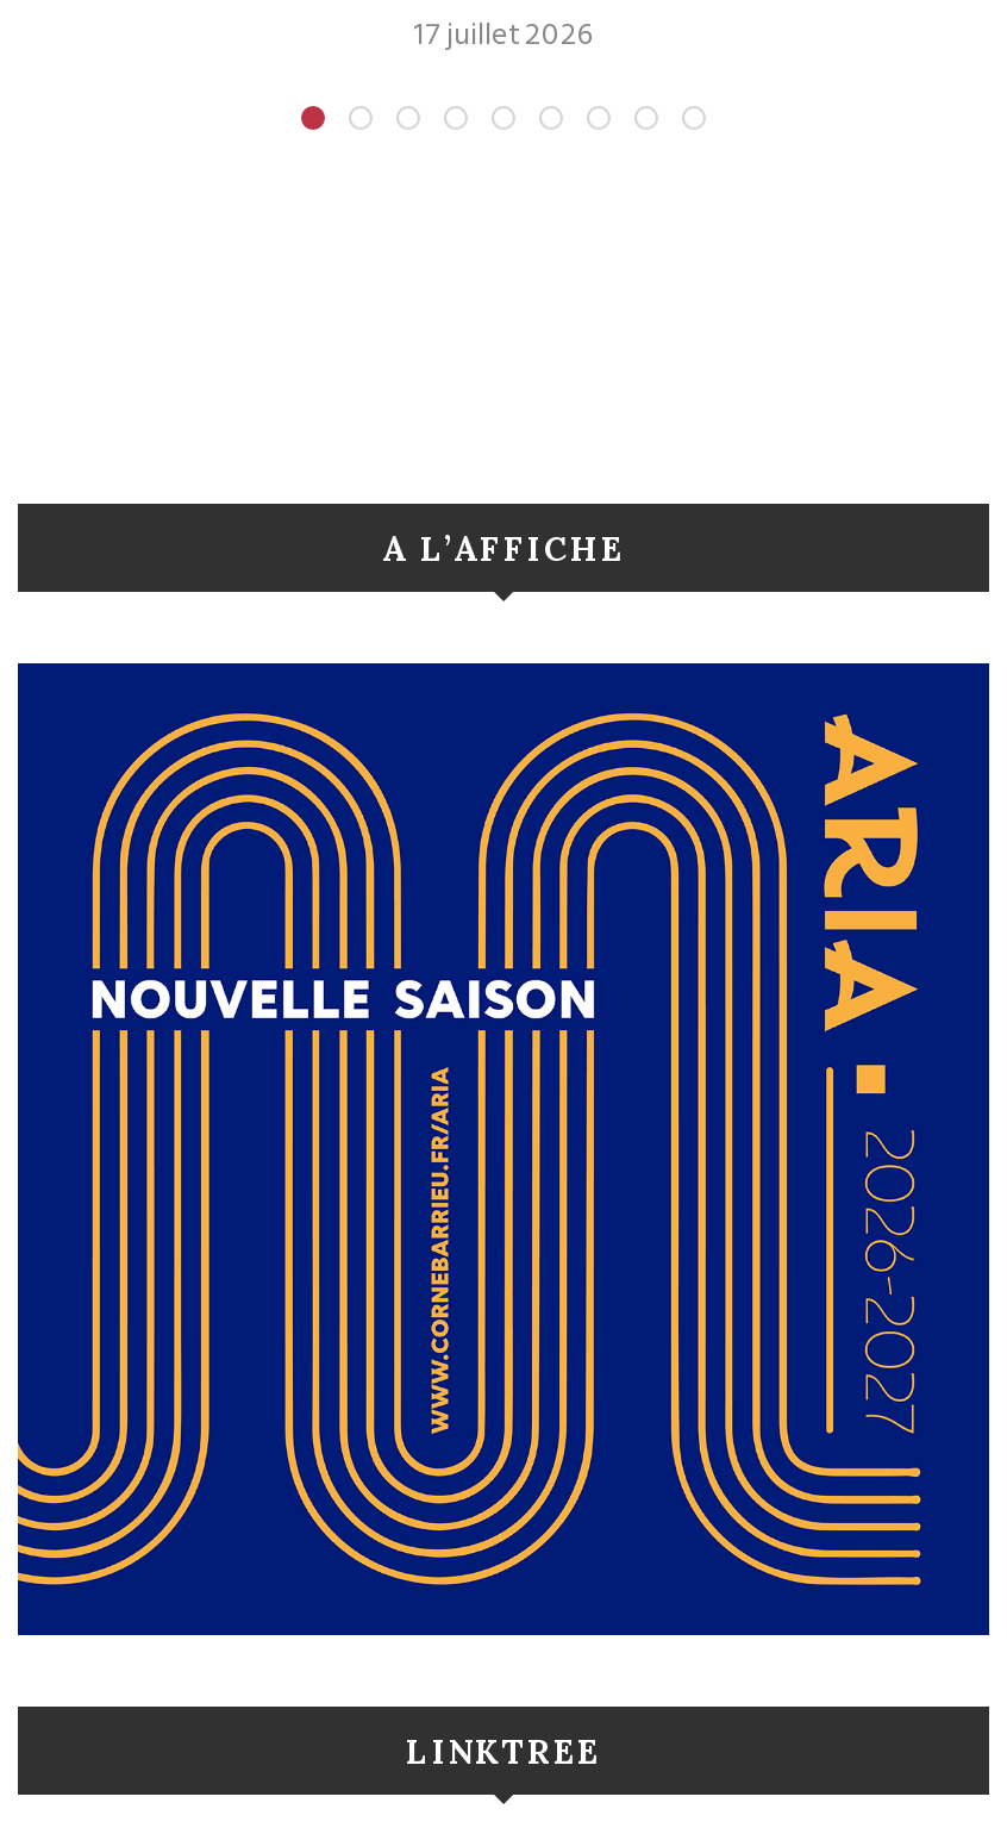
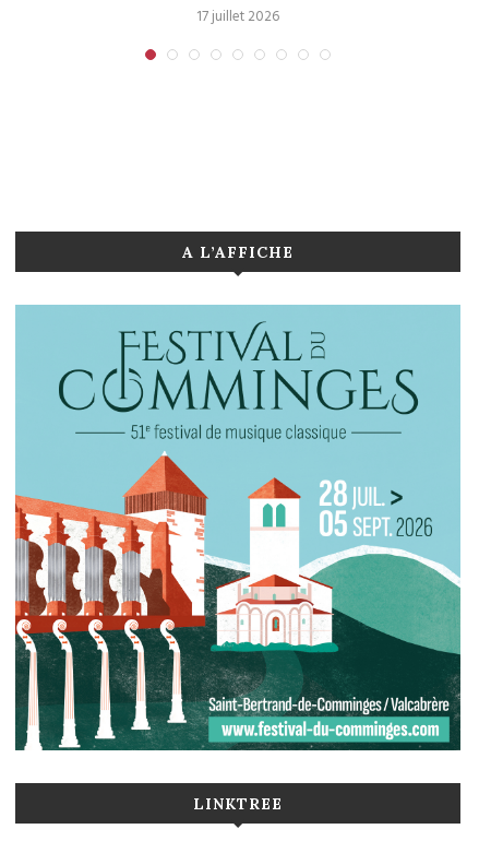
[15,662,992,1639] [image] -> [14,305,462,751] [image]

